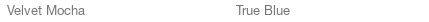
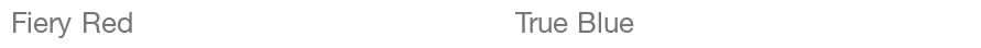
[7,2,85,18] Velvet Mocha -> [11,5,134,40] Fiery Red

